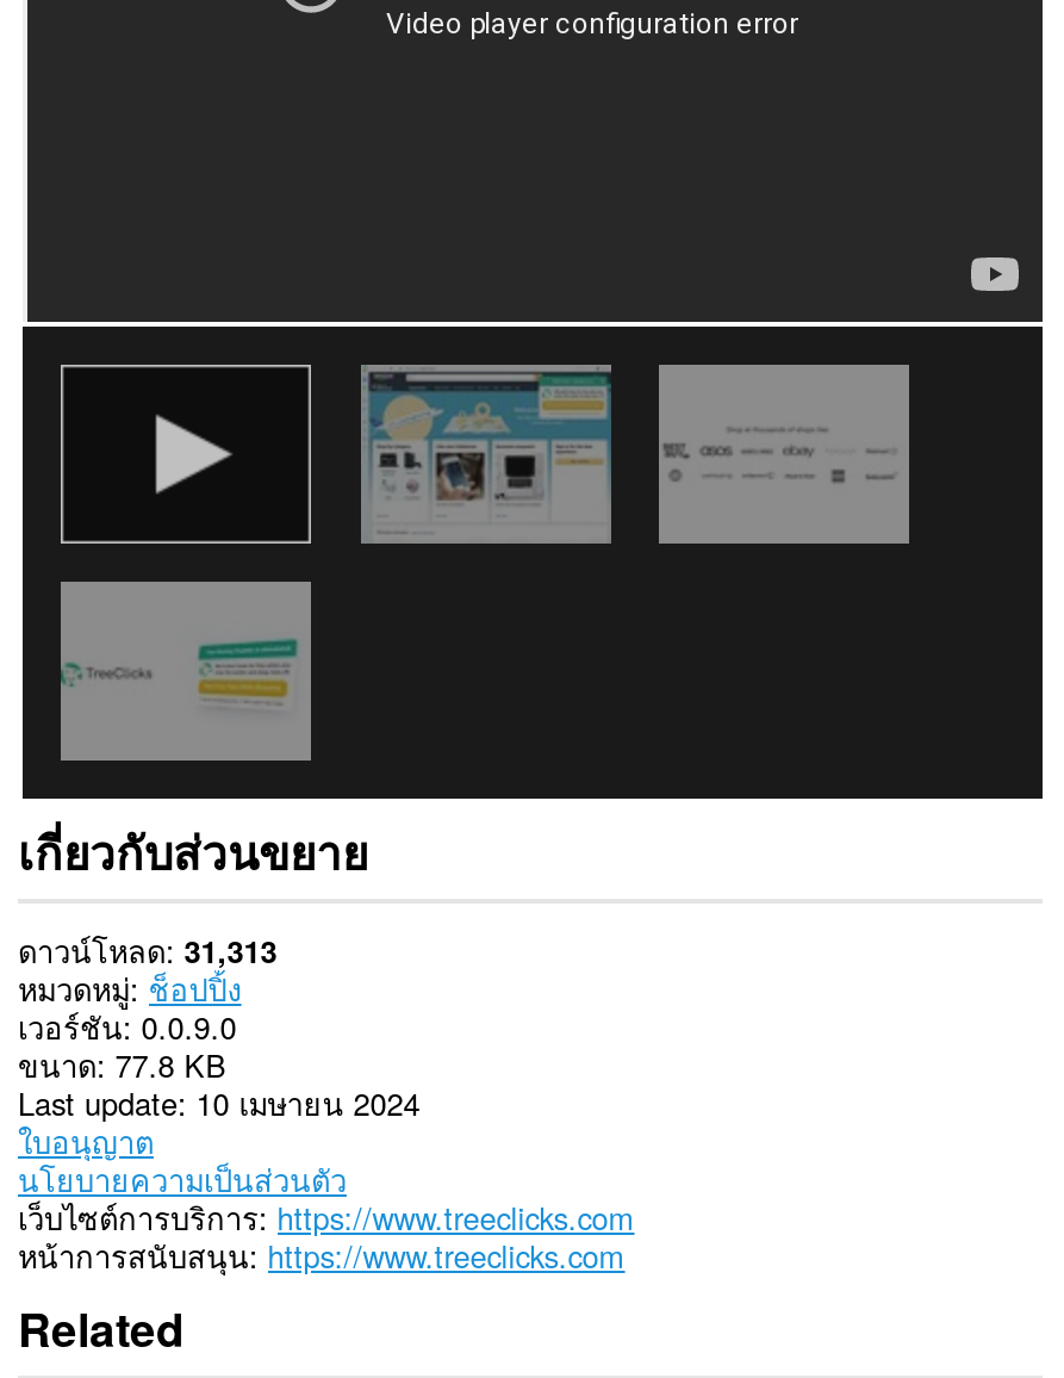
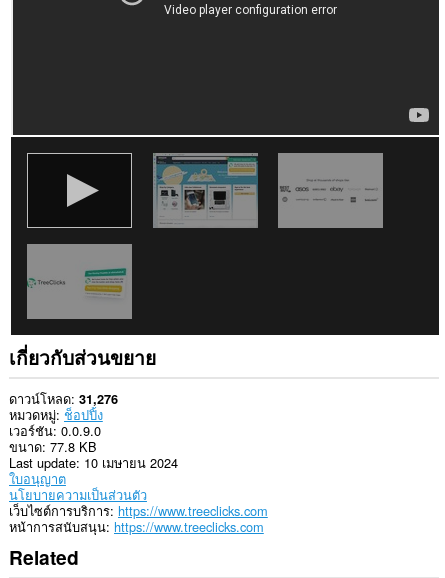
[18,929,277,974] ดาวน์โหลด 31,313 -> [9,389,118,408] ดาวน์โหลด 31,276

